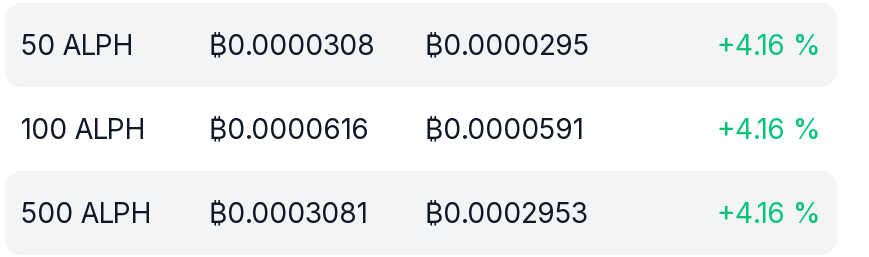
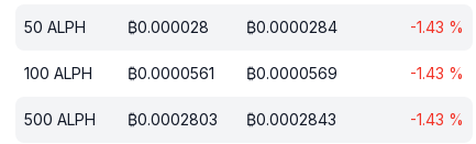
[209,27,821,61] ₿0.0000308 | ₿0.0000295 | +4.16% -> [128,18,464,36] ₿0.000028 | ₿0.0000284 | -1.43%
[209,111,821,145] ₿0.0000616 | ₿0.0000591 | +4.16% -> [128,64,464,82] ₿0.0000561 | ₿0.0000569 | -1.43%
[209,195,821,229] ₿0.0003081 | ₿0.0002953 | +4.16% -> [128,110,464,129] ₿0.0002803 | ₿0.0002843 | -1.43%

